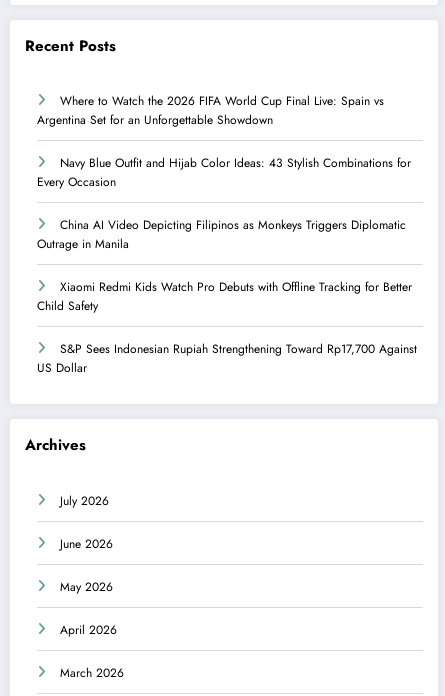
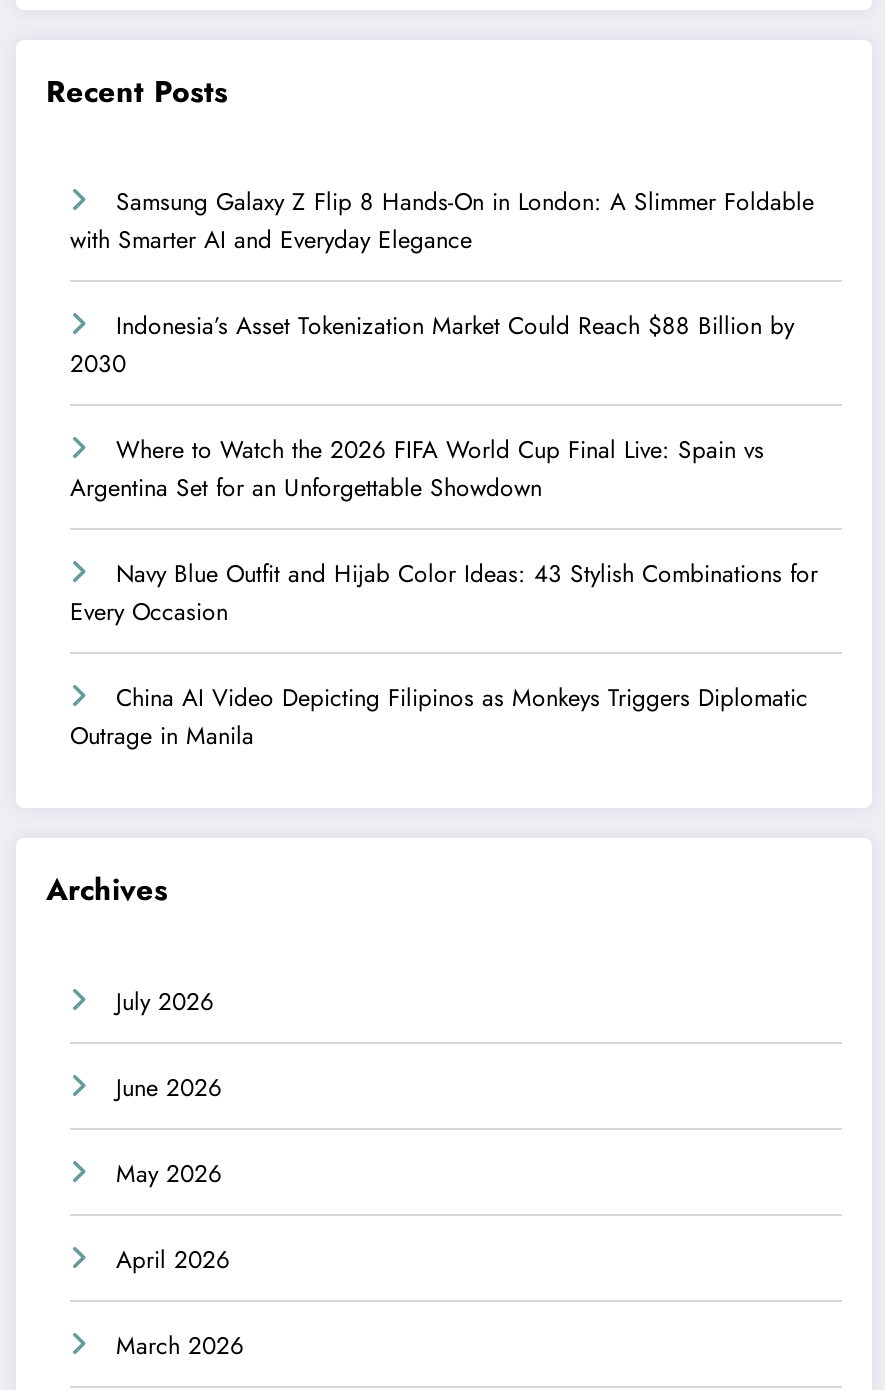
none -> [70,184,814,382] Samsung Galaxy Z Flip 8 Hands-On in London: A Slimmer Foldable | with Smarter AI and Everyday Elegance | Indonesia’s Asset Tokenization Market Could Reach $88 Billion by | 2030
moved [37,92,411,253] -> [70,432,818,754]: Where to Watch the 2026 FIFA World Cup Final Live: Spain vs | Argentina Set for an Unforgettable Showdown | Navy Blue Outfit and Hijab Color Ideas: 43 Stylish Combinations for | Every Occasion | China AI Video Depicting Filipinos as Monkeys Triggers Diplomatic | Outrage in Manila
[37,278,417,377] Xiaomi Redmi Kids Watch Pro Debuts with Offline Tracking for Better | Child Safety | S&P Sees Indonesian Rupiah Strengthening Toward Rp17,700 Against | US Dollar -> none

